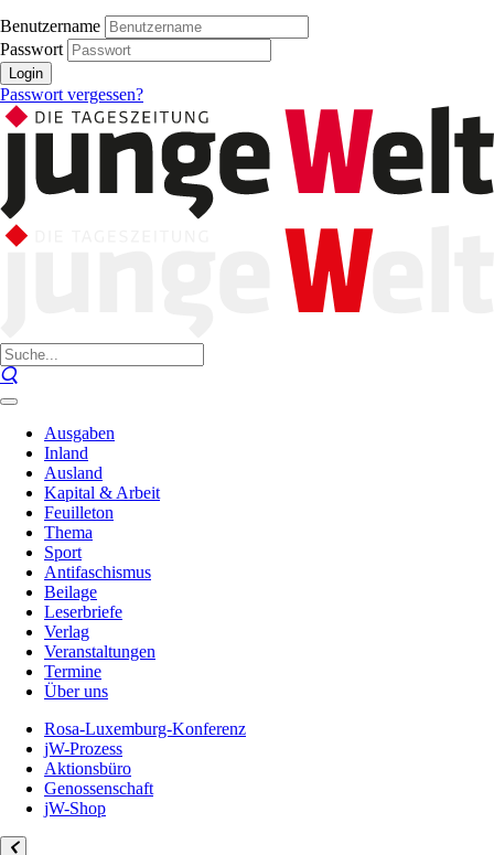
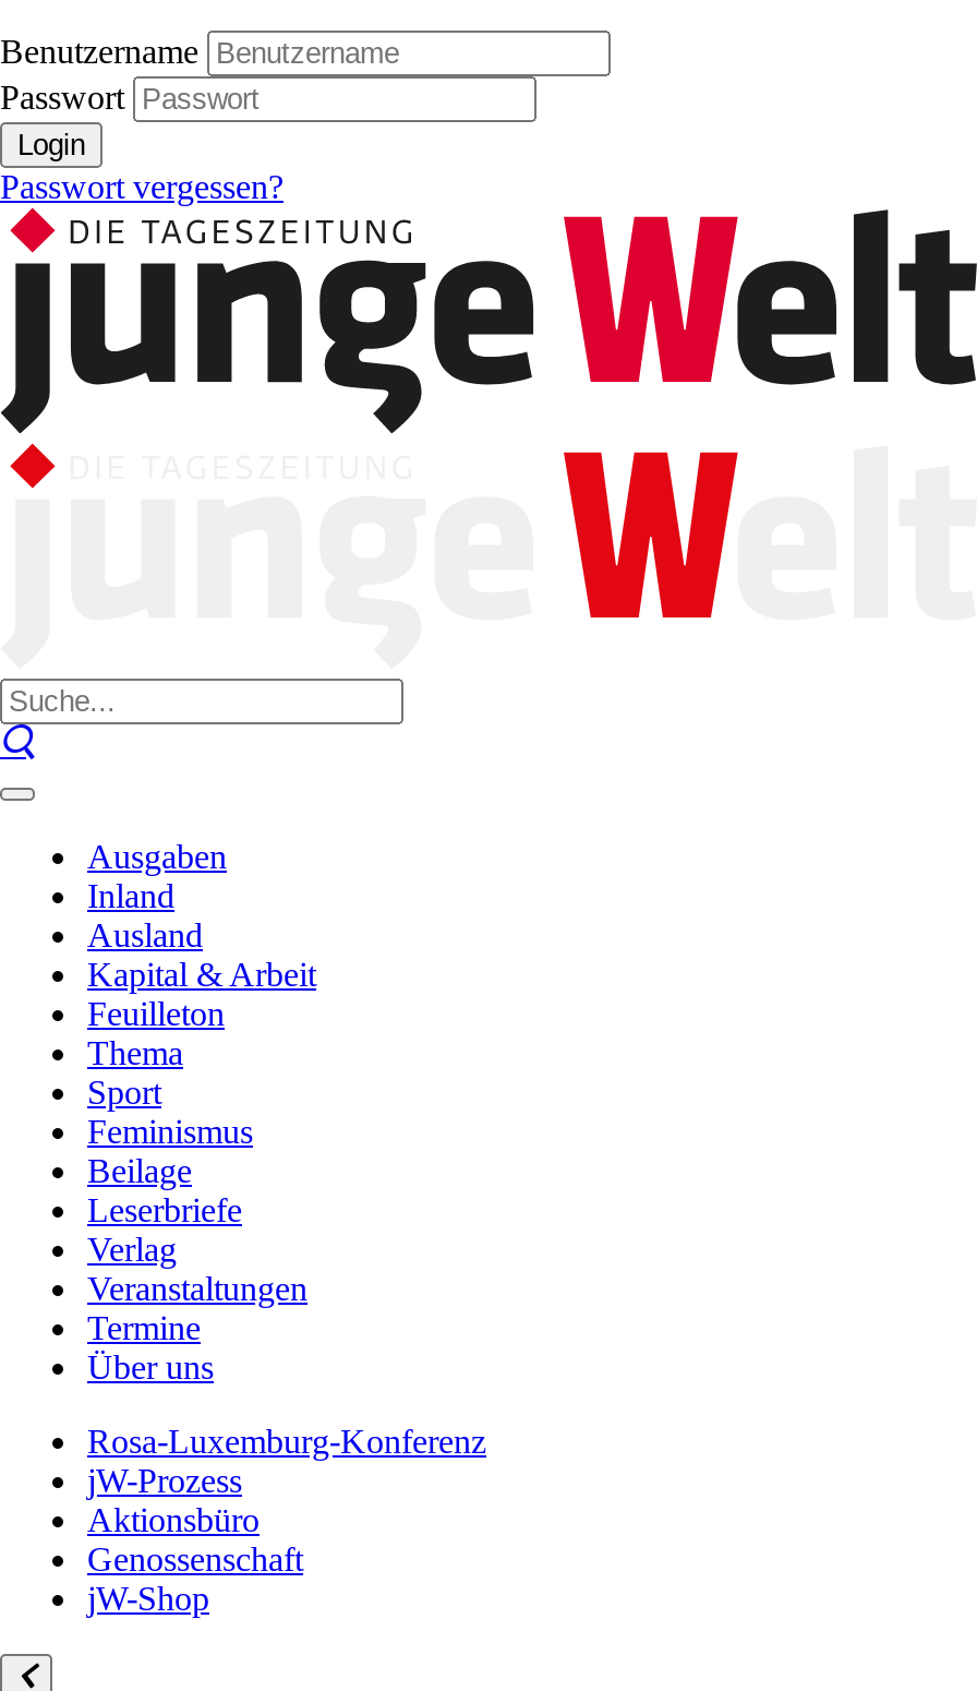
[44,563,151,581] Antifaschismus -> [87,1113,253,1150] Feminismus

